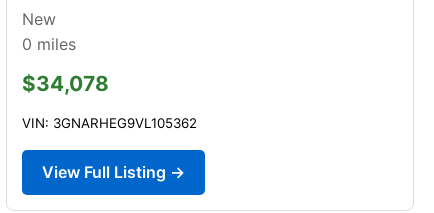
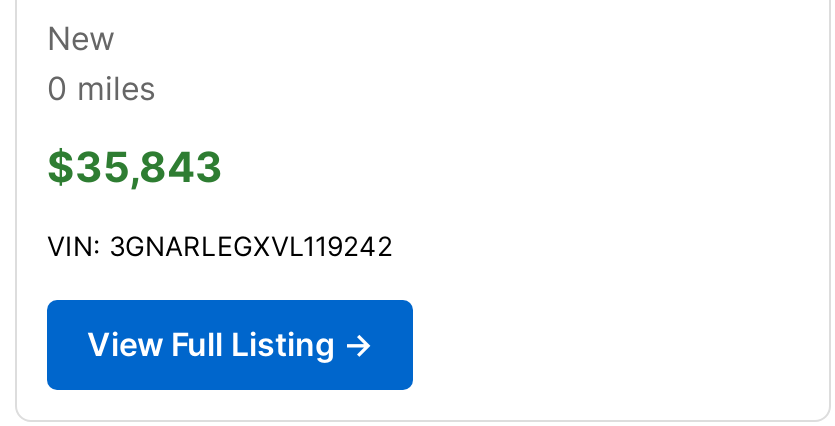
[22,71,109,96] $34,078 -> [47,142,223,192] $35,843
[22,115,197,131] VIN: 3GNARHEG9VL105362 -> [47,230,393,262] VIN: 3GNARLEGXVL119242

